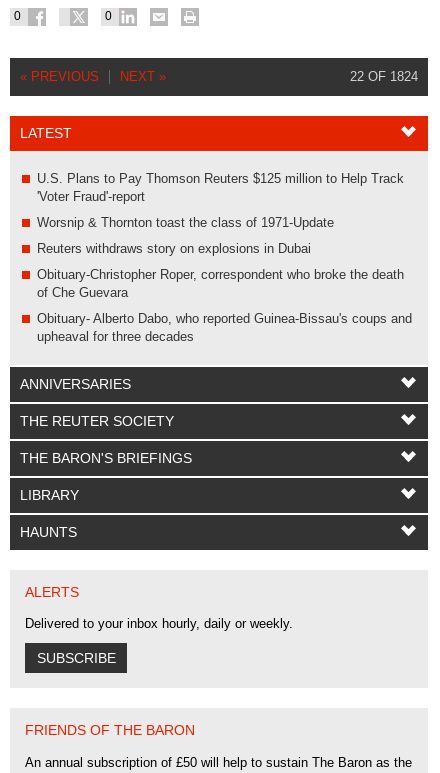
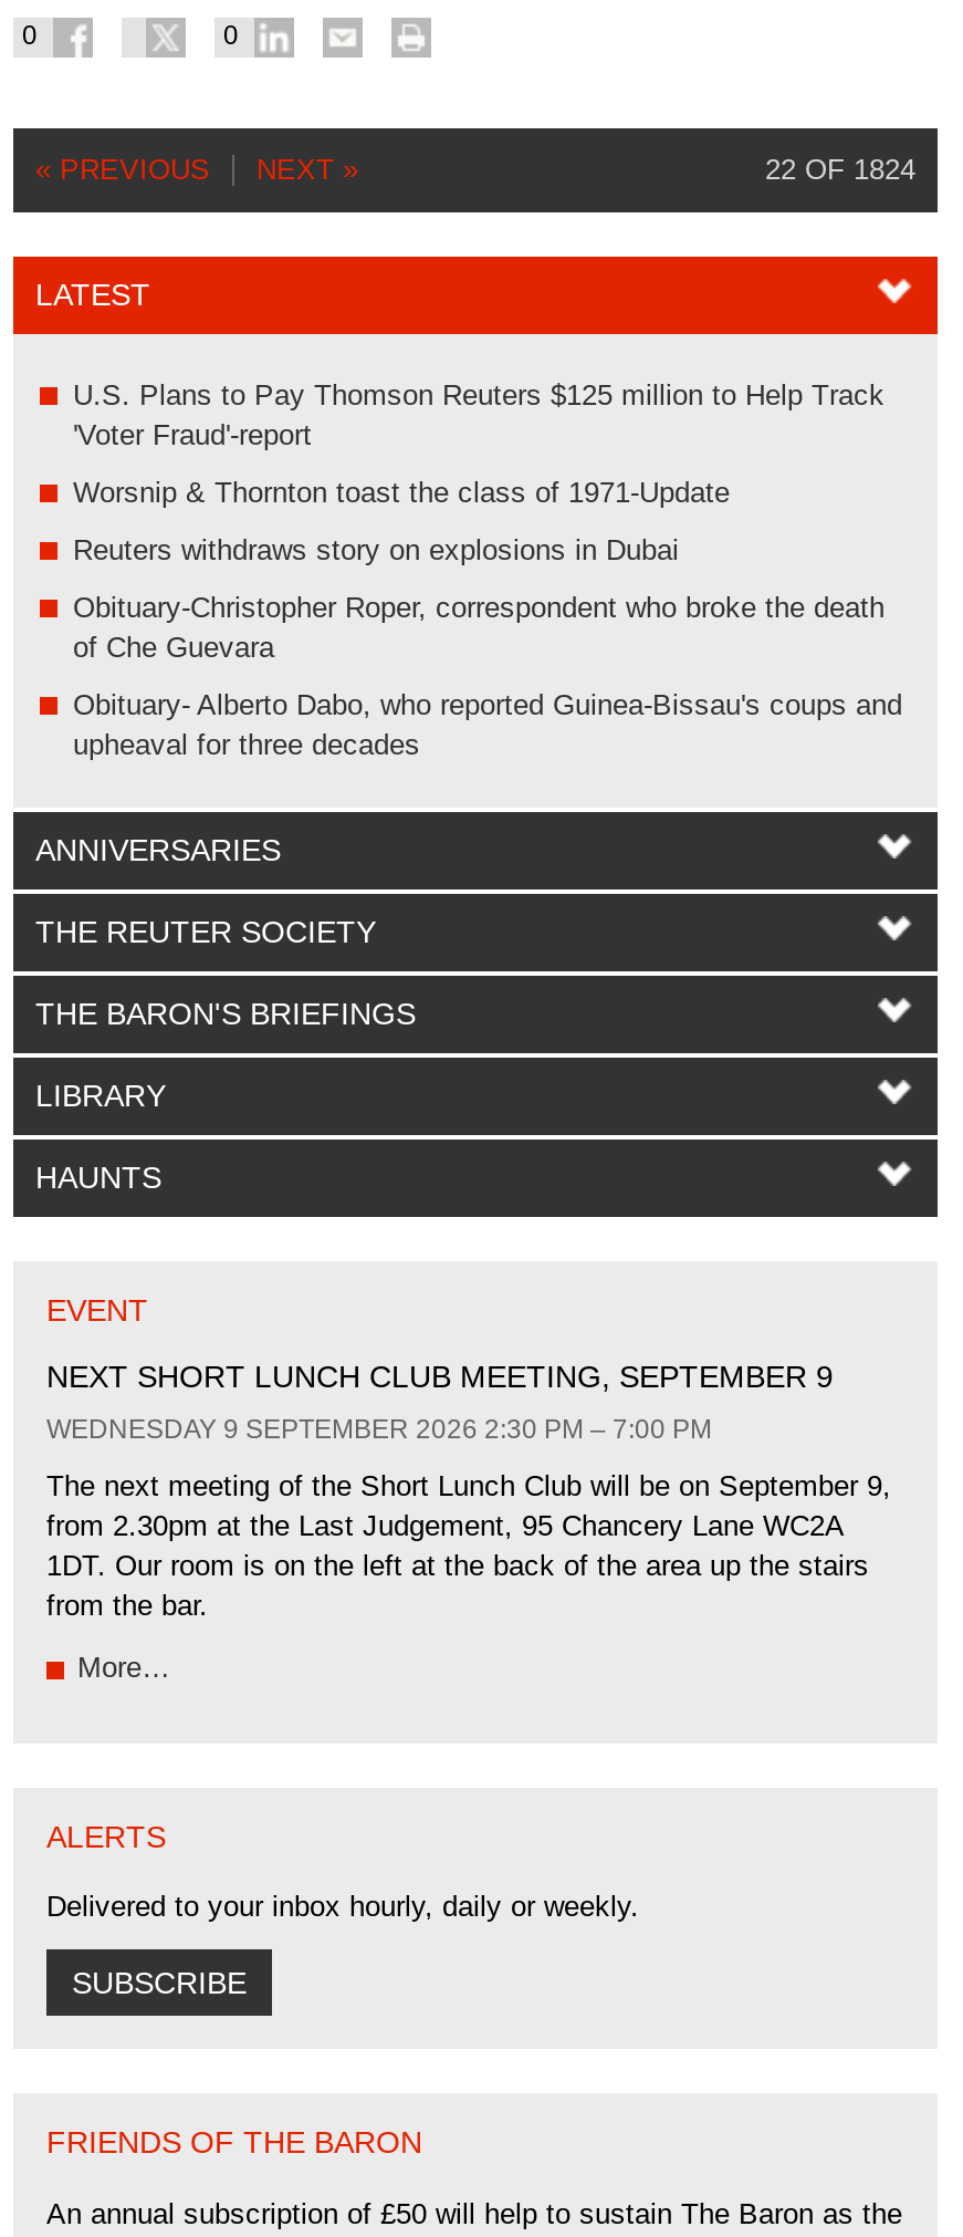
none -> [46,1292,891,1684] EVENT | NEXT SHORT LUNCH CLUB MEETING, SEPTEMBER 9 | WEDNESDAY 9 SEPTEMBER 2026 2:30 PM – 7:00 PM | The next meeting of the Short Lunch Club will be on September 9, | from 2.30pm at the Last Judgement, 95 Chancery Lane WC2A | 1DT. Our room is on the left at the back of the area up the stairs | from the bar. | More…

